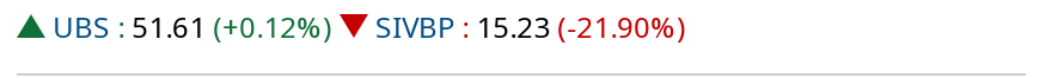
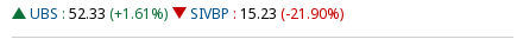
[53,7,684,47] UBS : 51.61 (+0.12%) SIVBP : 15.23 (-21.90%) -> [30,4,344,24] UBS : 52.33 (+1.61%) SIVBP : 15.23 (-21.90%)

